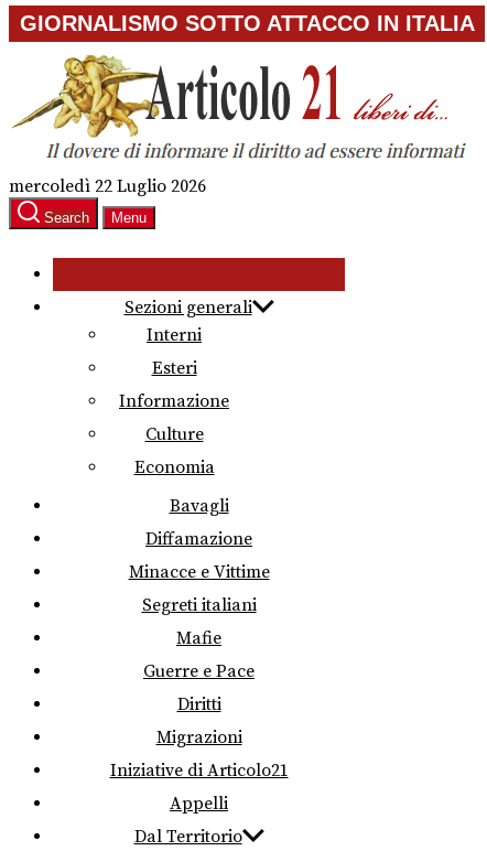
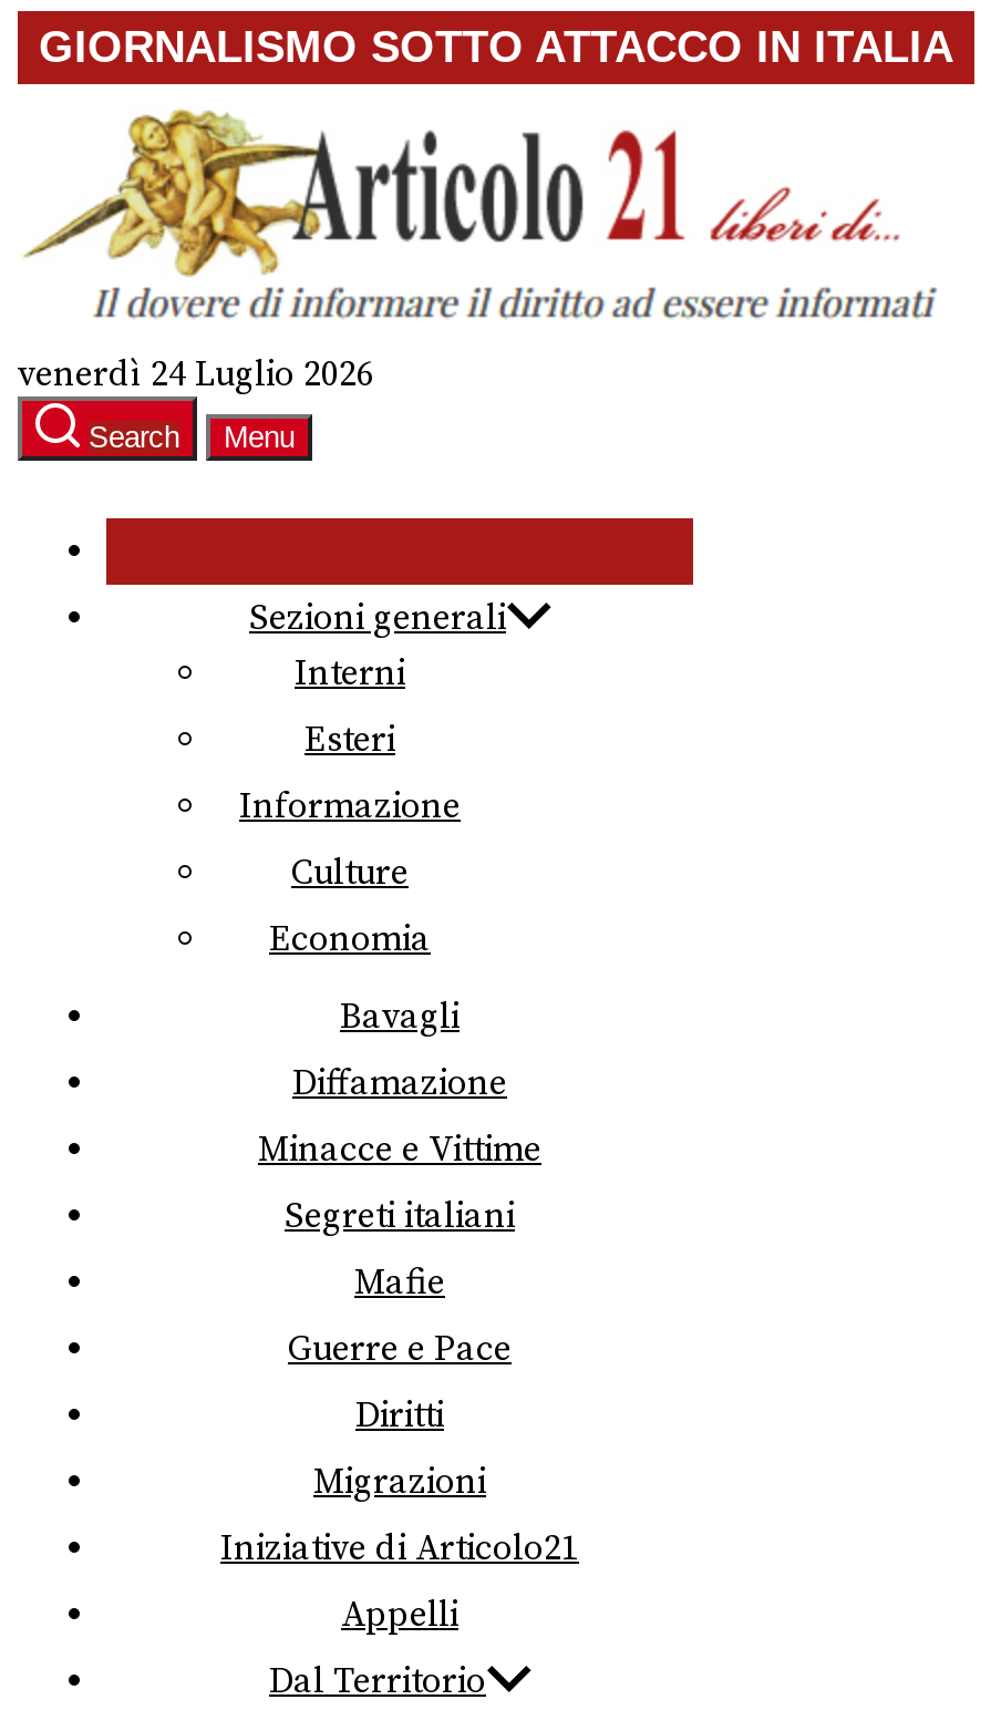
[9,175,206,197] mercoledì 22 Luglio 2026 -> [18,352,374,396] venerdì 24 Luglio 2026

